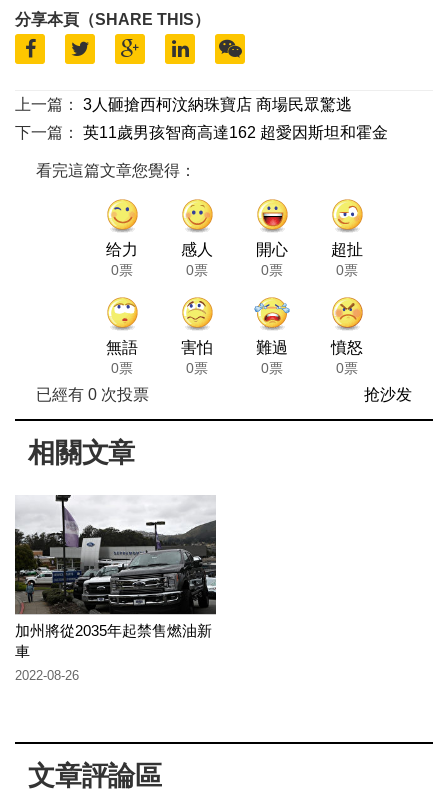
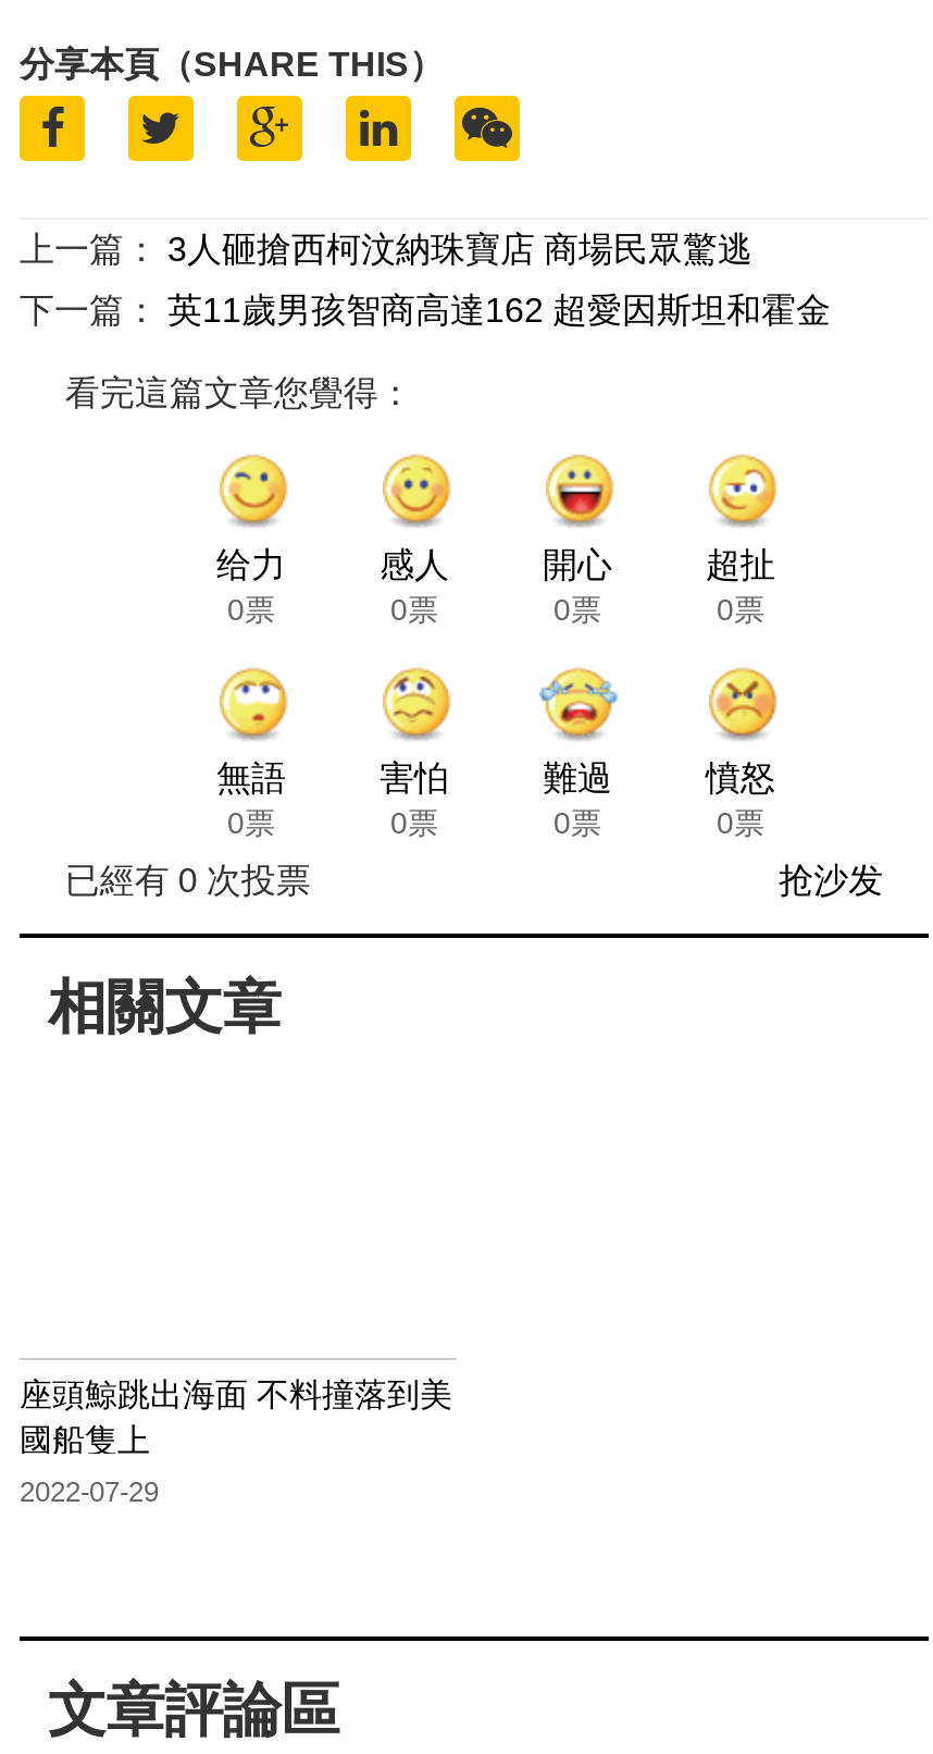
[14,494,217,614] [image] -> none
[15,622,212,660] 加州將從2035年起禁售燃油新 | 車 -> [20,1374,452,1457] 座頭鯨跳出海面 不料撞落到美 | 國船隻上
[15,668,79,683] 2022-08-26 -> [20,1475,159,1507] 2022-07-29

